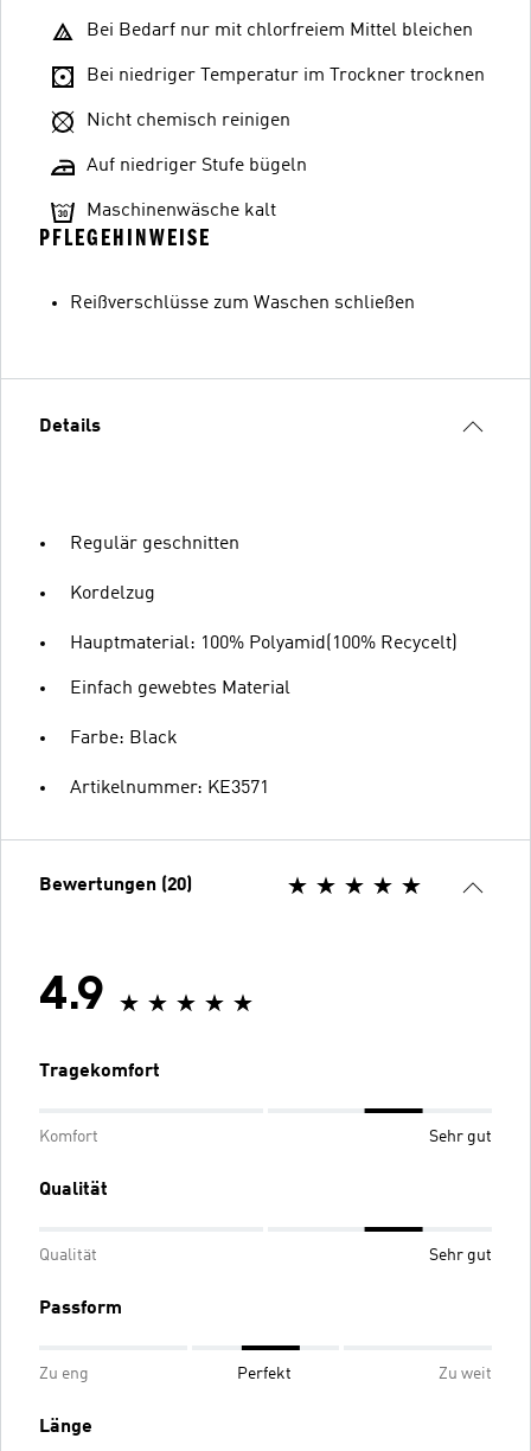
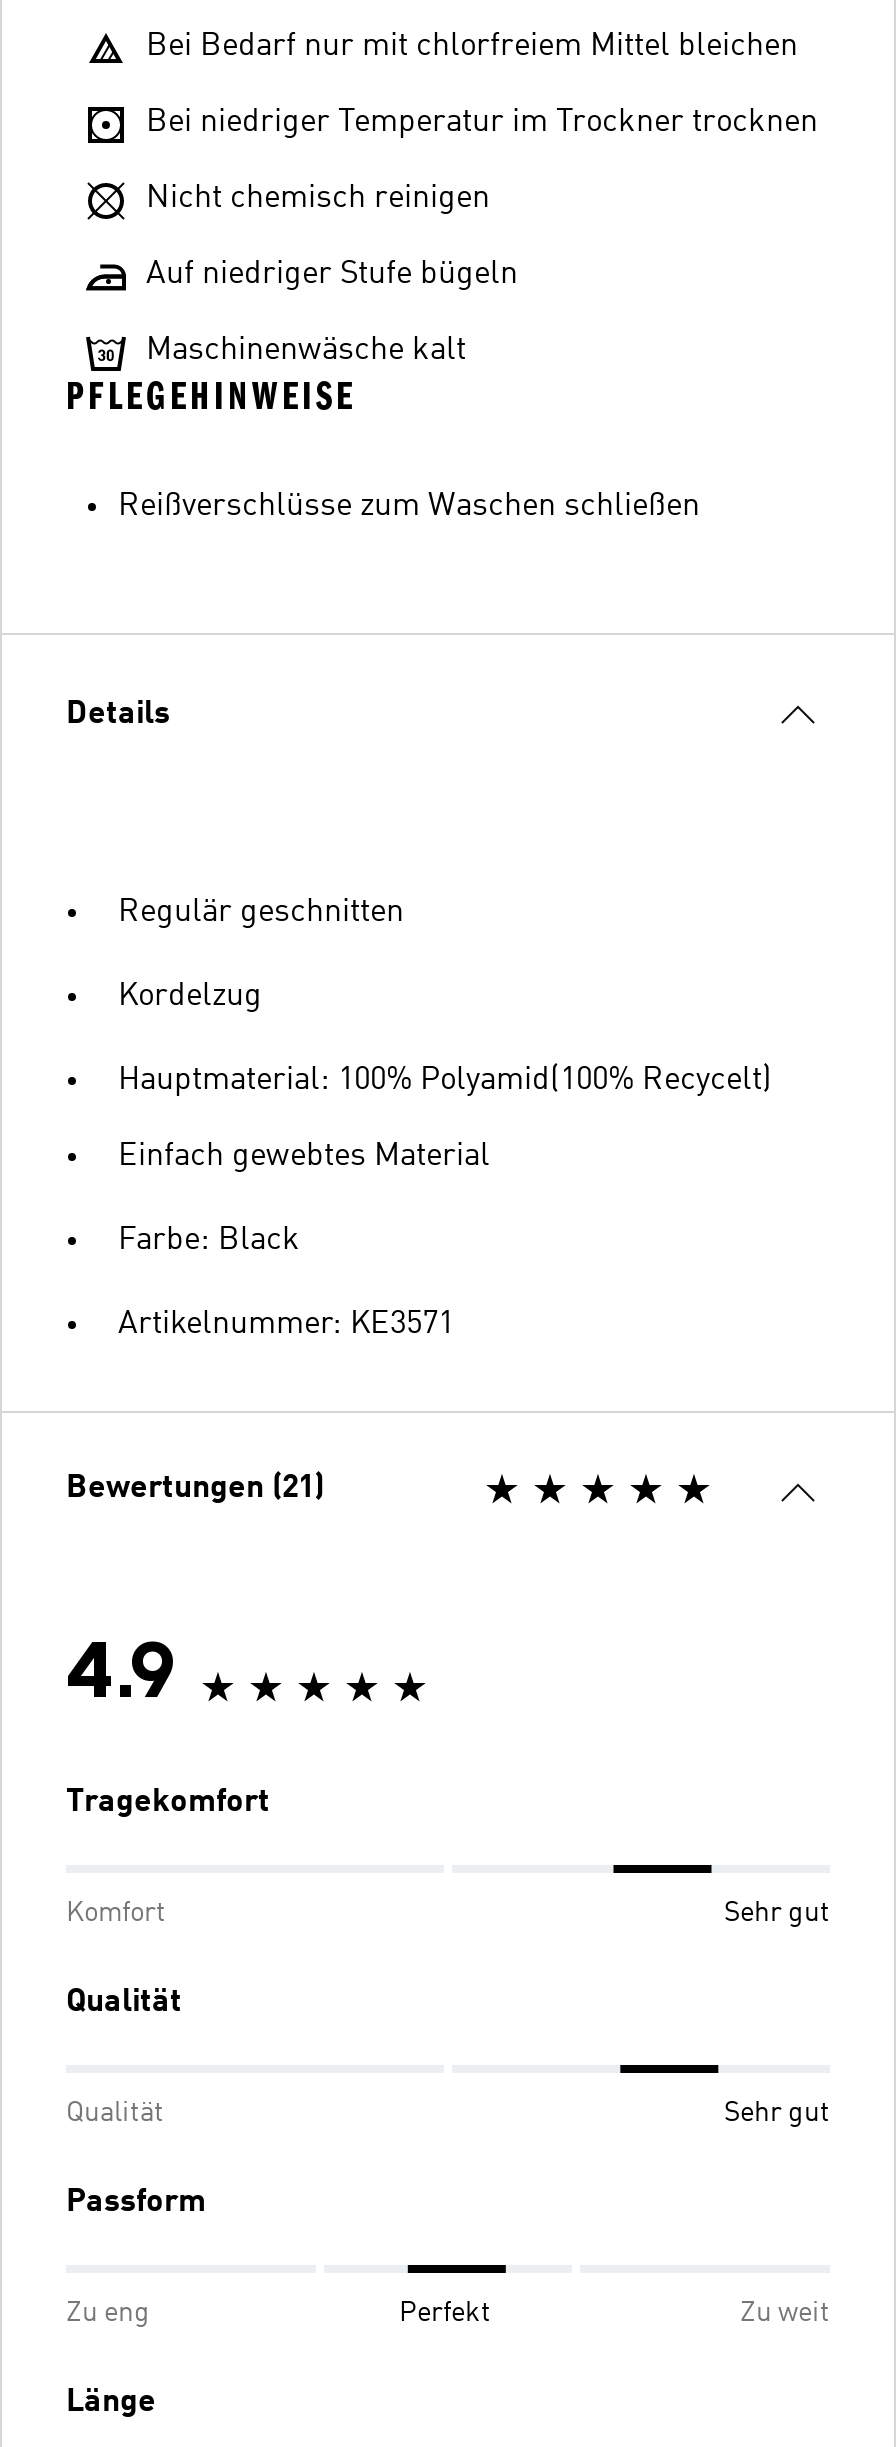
[39,876,192,895] Bewertungen (20) -> [66,1473,324,1505] Bewertungen (21)

